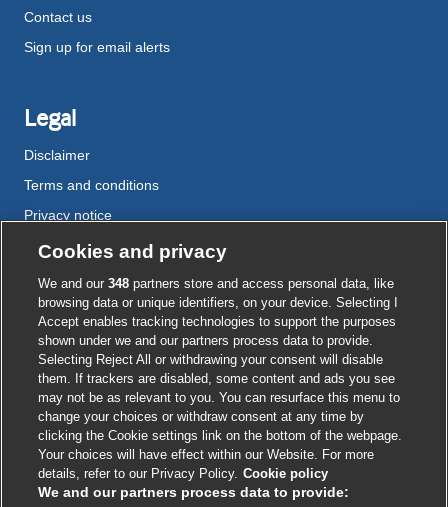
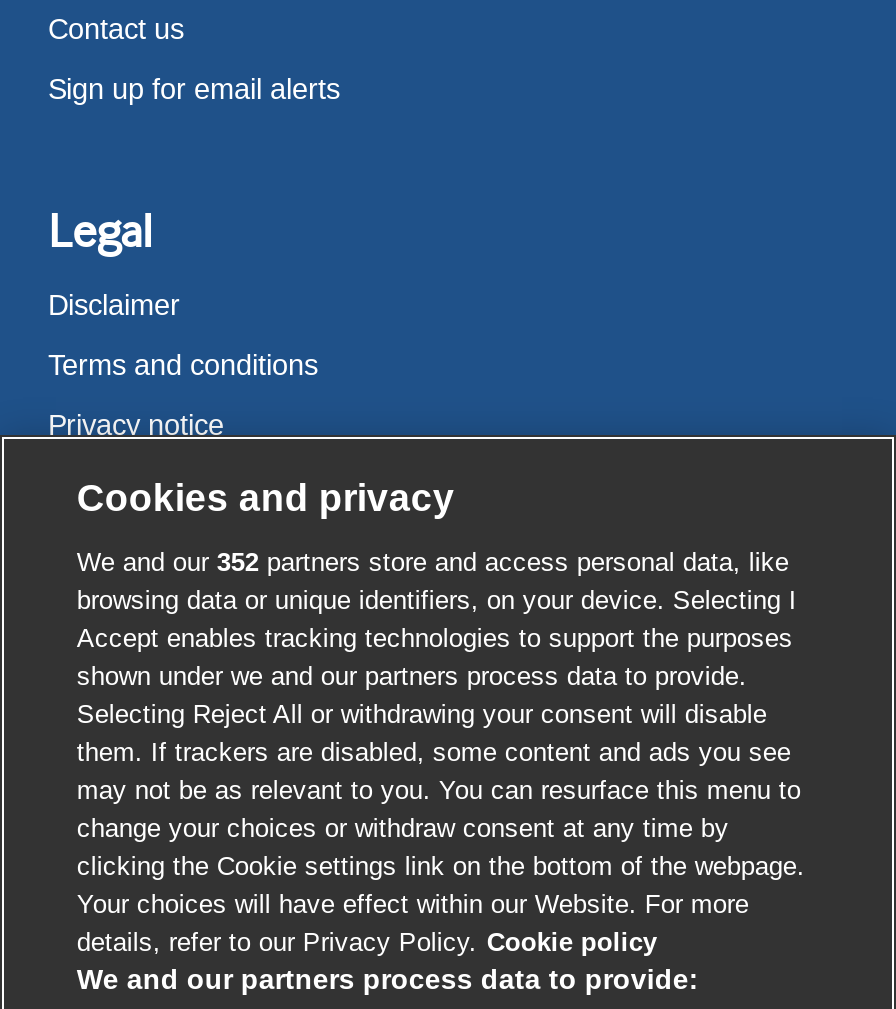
[38,276,394,291] We and our 348 partners store and access personal data, like -> [77,547,789,577] We and our 352 partners store and access personal data, like

